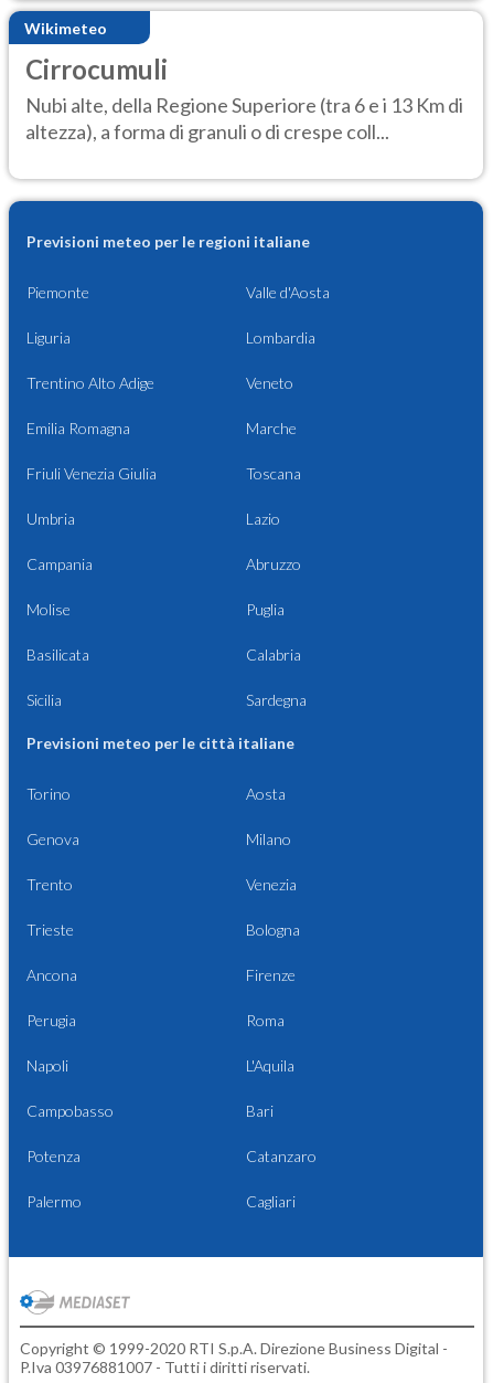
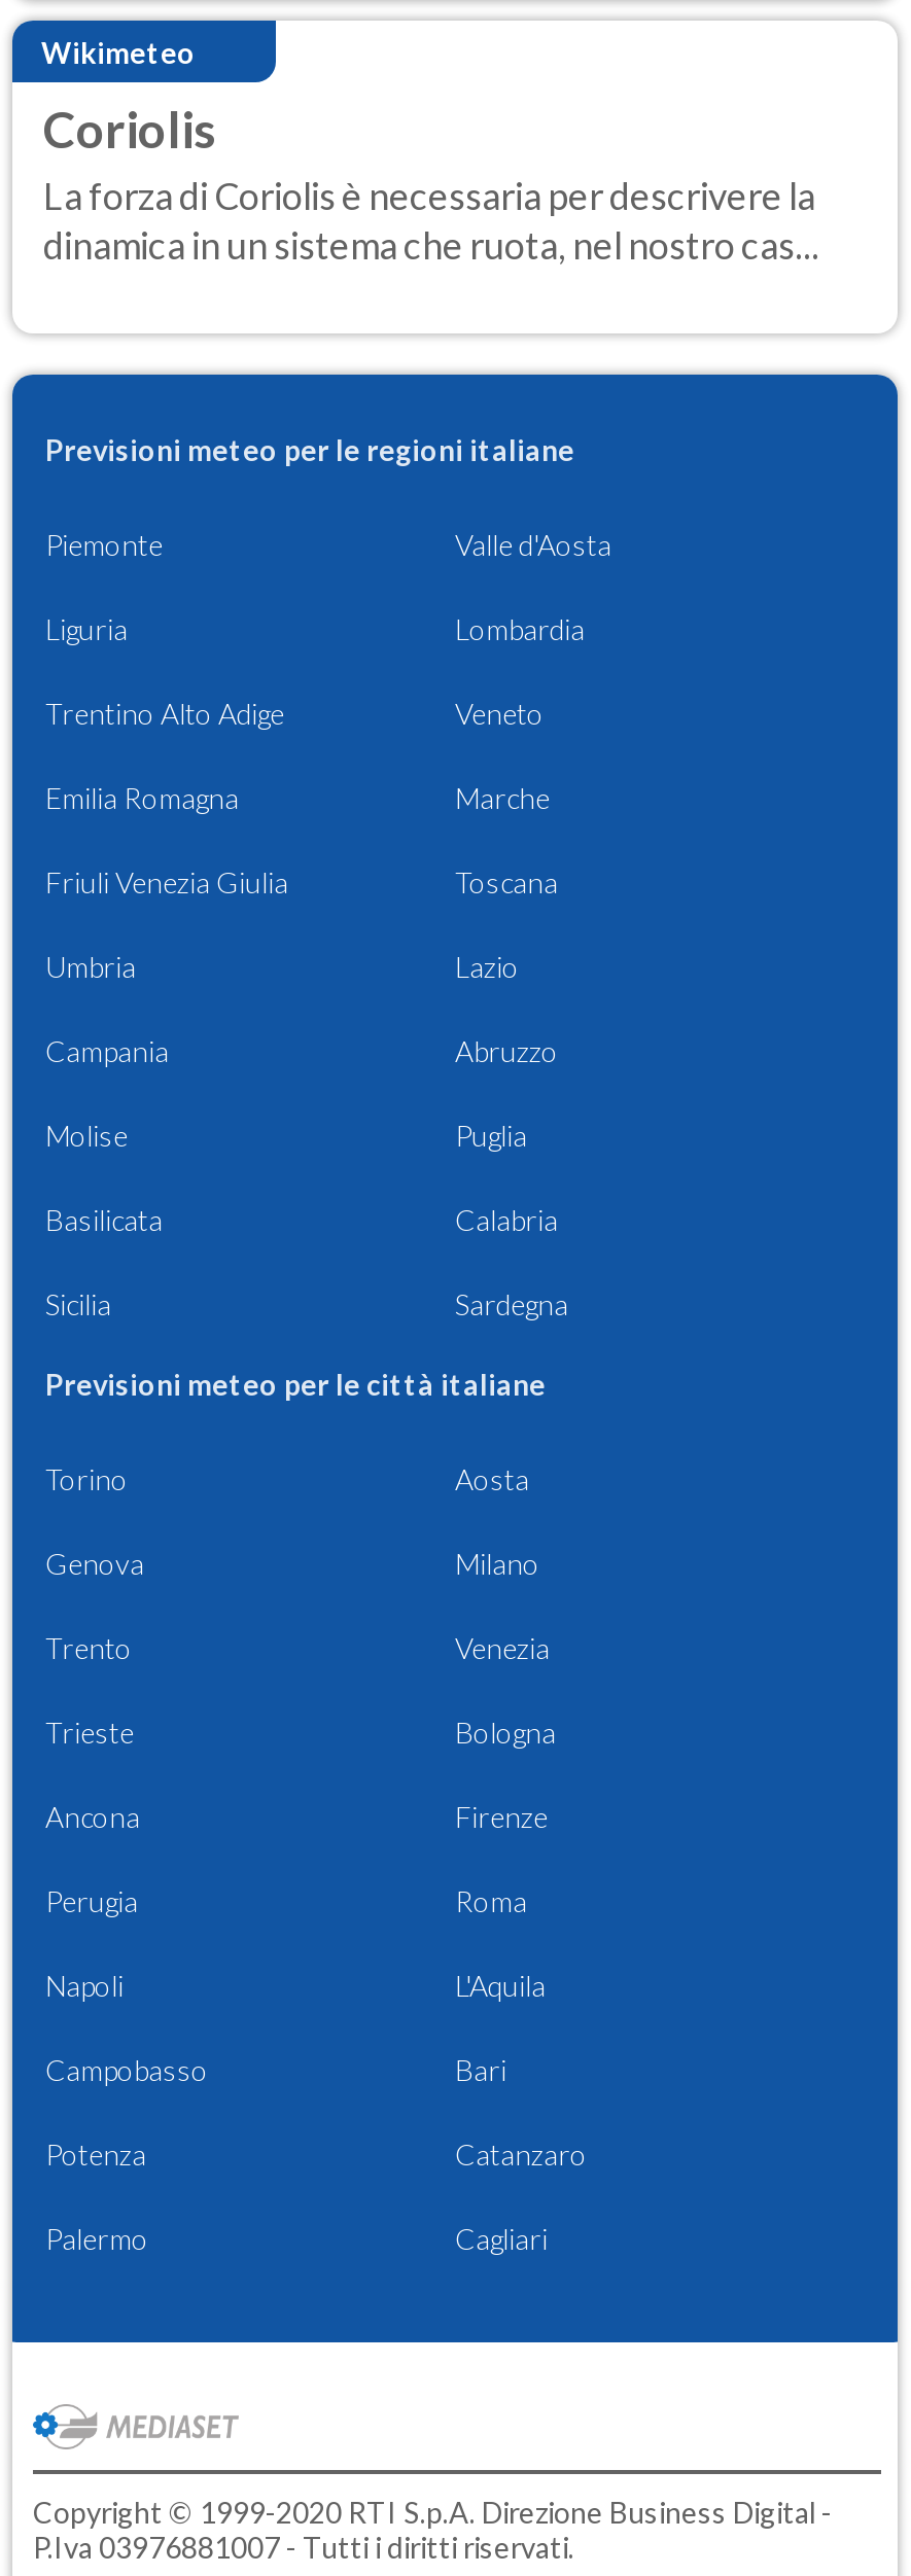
[25,53,463,144] Cirrocumuli | Nubi alte, della Regione Superiore (tra 6 e i 13 Km di | altezza), a forma di granuli o di crespe coll... -> [43,100,819,268] Coriolis | La forza di Coriolis è necessaria per descrivere la | dinamica in un sistema che ruota, nel nostro cas...

